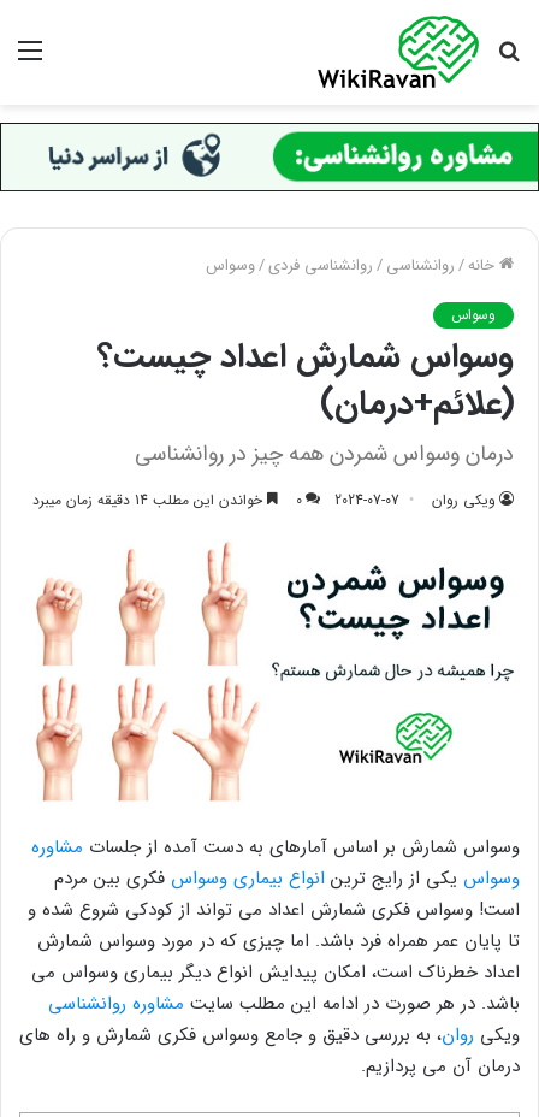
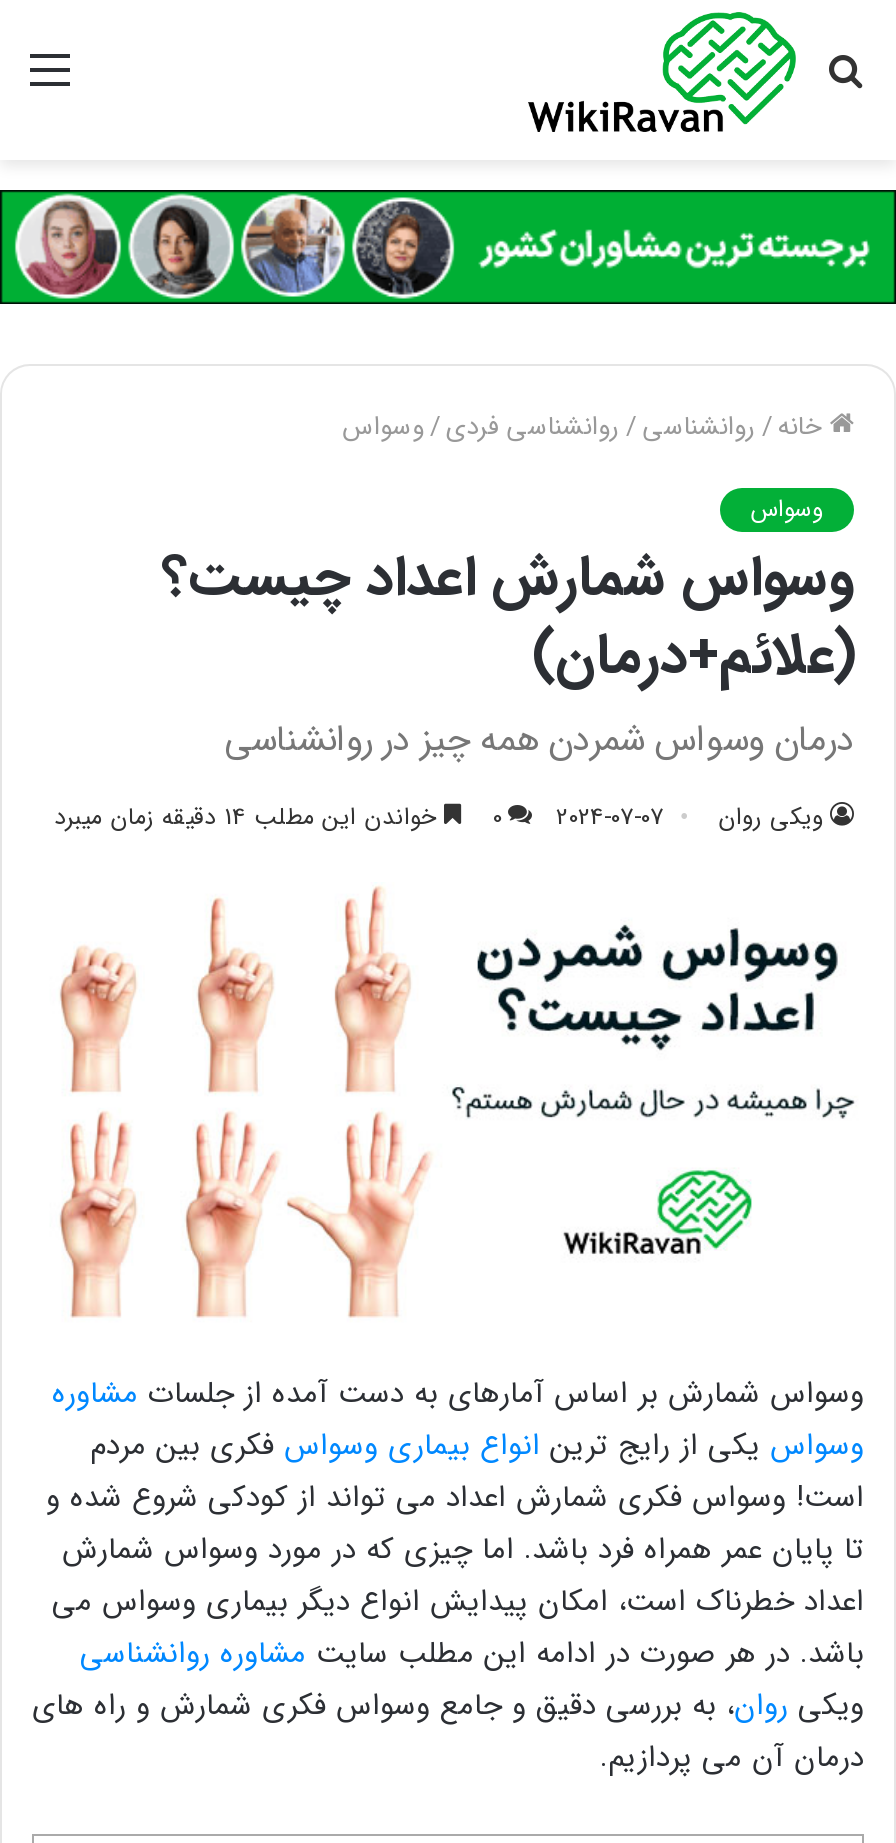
[4,123,535,191] [image] -> [6,190,890,304] [image]

